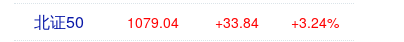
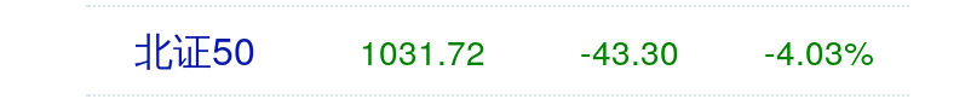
[127,12,179,32] 1079.04 -> [360,26,485,74] 1031.72
[215,12,259,32] +33.84 -> [580,26,679,74] -43.30
[291,12,339,32] +3.24% -> [764,26,873,74] -4.03%

